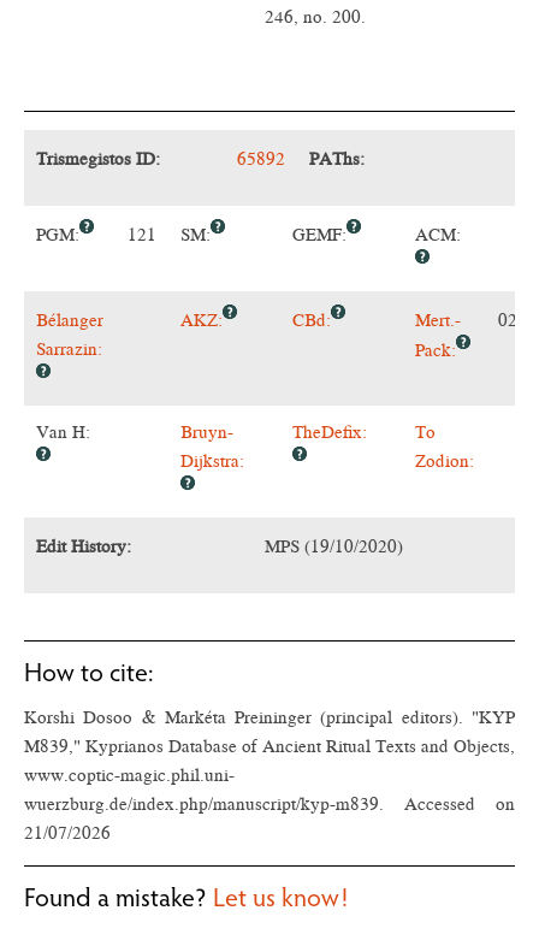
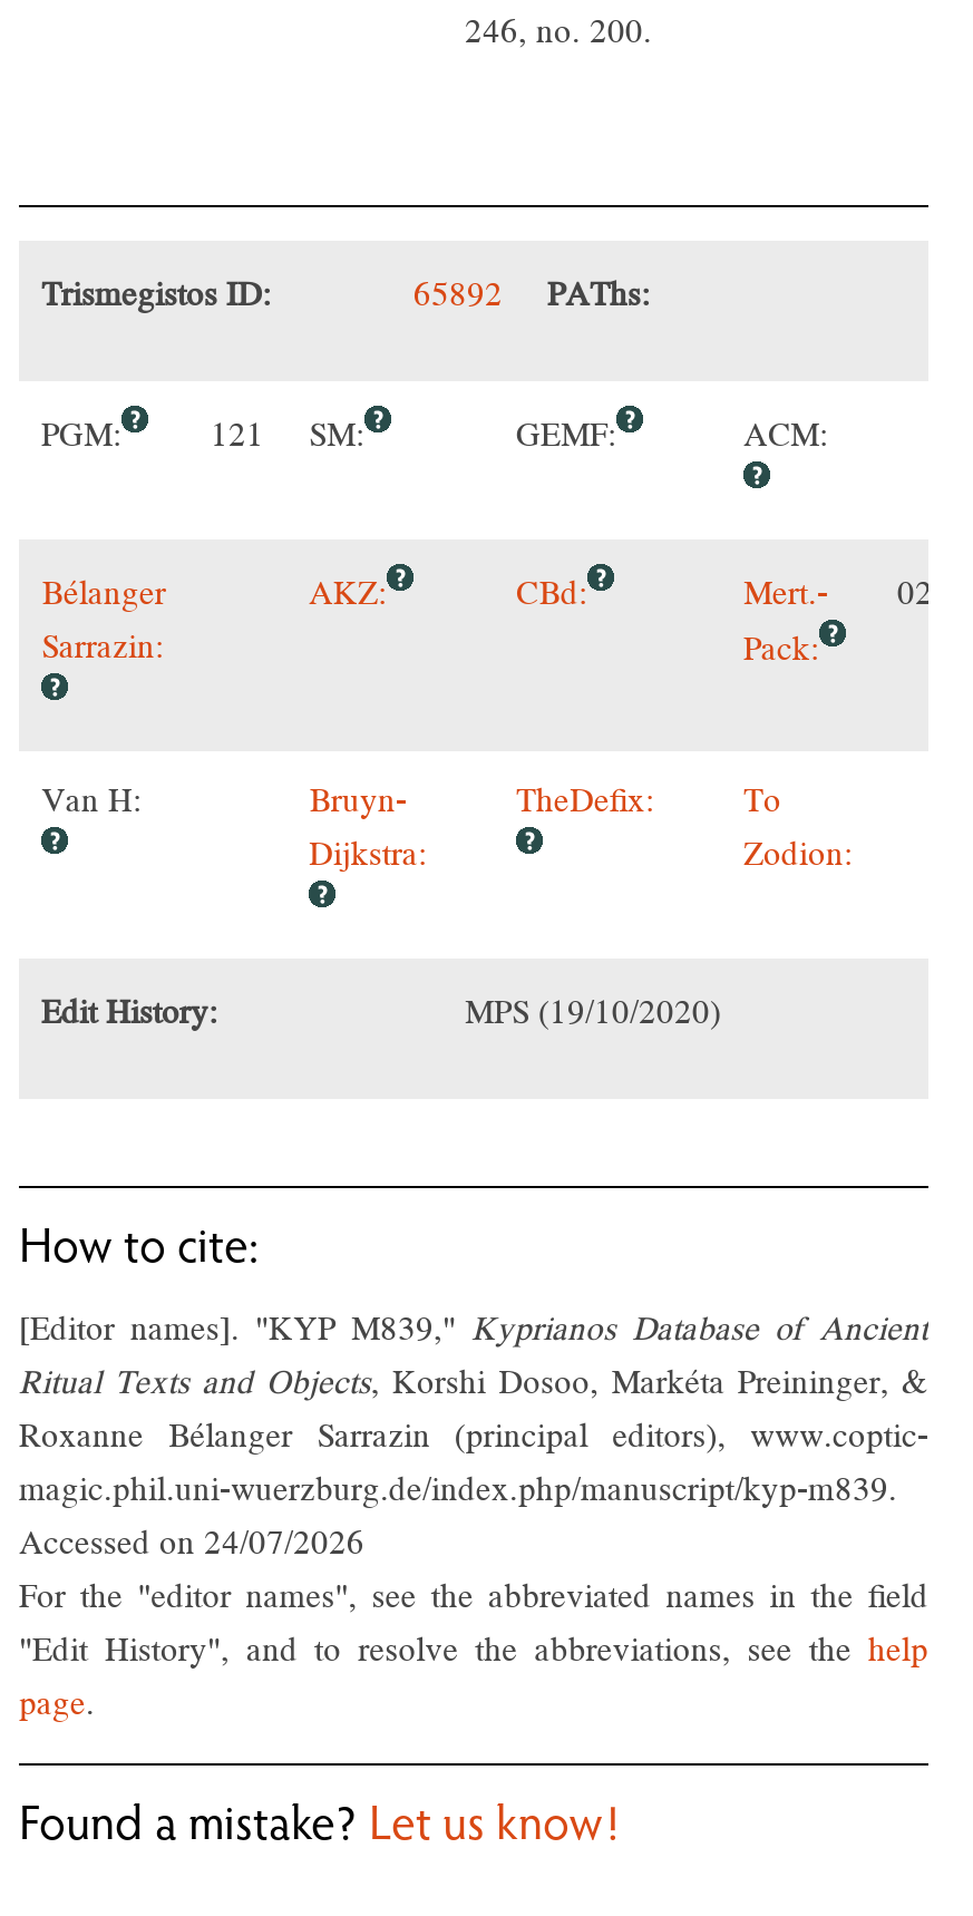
[24,705,515,845] Korshi Dosoo & Markéta Preininger (principal editors). "KYP | M839," Kyprianos Database of Ancient Ritual Texts and Objects, | www.coptic-magic.phil.uni- | wuerzburg.de/index.php/manuscript/kyp-m839. Accessed on | 21/07/2026 -> [19,1306,928,1725] [Editor names]. "KYP M839," Kyprianos Database of Ancient | Ritual Texts and Objects, Korshi Dosoo, Markéta Preininger, & | Roxanne Bélanger Sarrazin (principal editors), www.coptic- | magic.phil.uni-wuerzburg.de/index.php/manuscript/kyp-m839. | Accessed on 24/07/2026 | For the "editor names", see the abbreviated names in the field | "Edit History", and to resolve the abbreviations, see the help | page.

